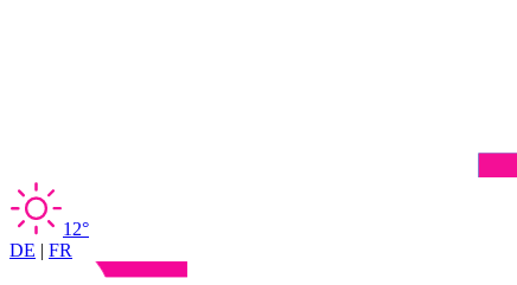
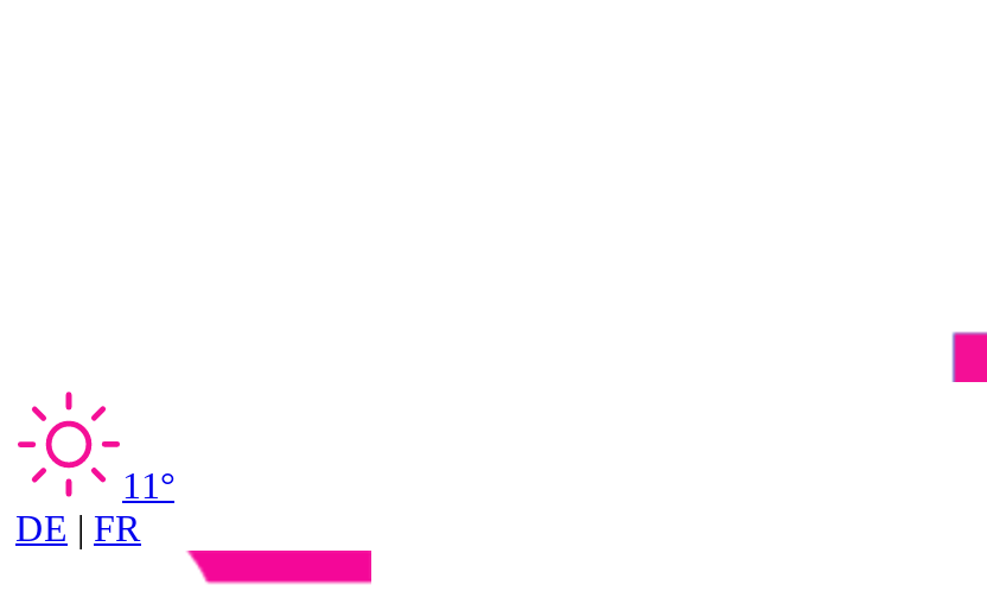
[63,219,89,239] 12° -> [122,465,174,506] 11°

